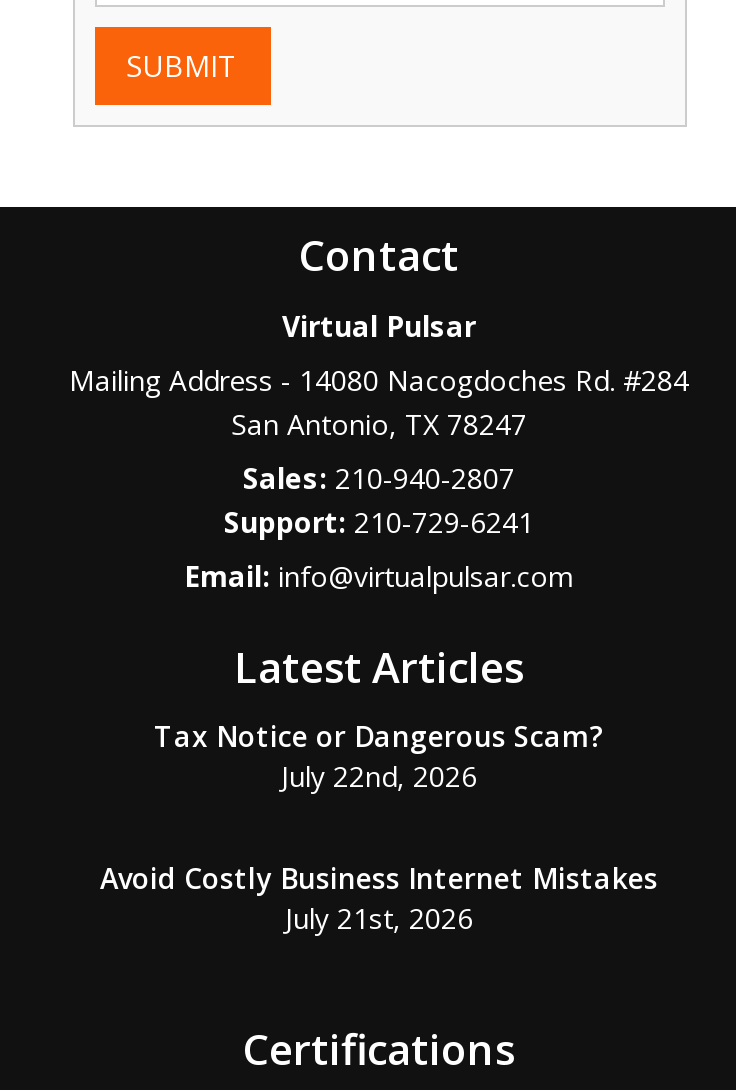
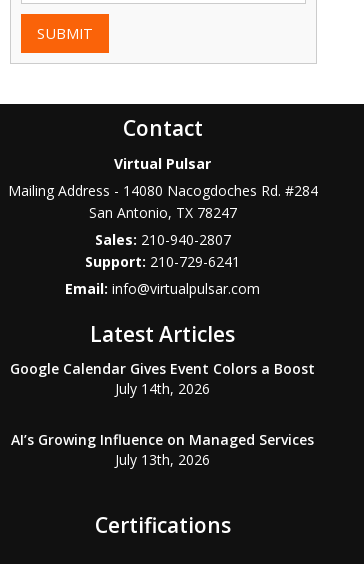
[154,716,604,794] Tax Notice or Dangerous Scam? | July 22nd, 2026 -> [10,359,315,398] Google Calendar Gives Event Colors a Boost | July 14th, 2026
[100,858,658,936] Avoid Costly Business Internet Mistakes | July 21st, 2026 -> [11,430,314,469] AI’s Growing Influence on Managed Services | July 13th, 2026

